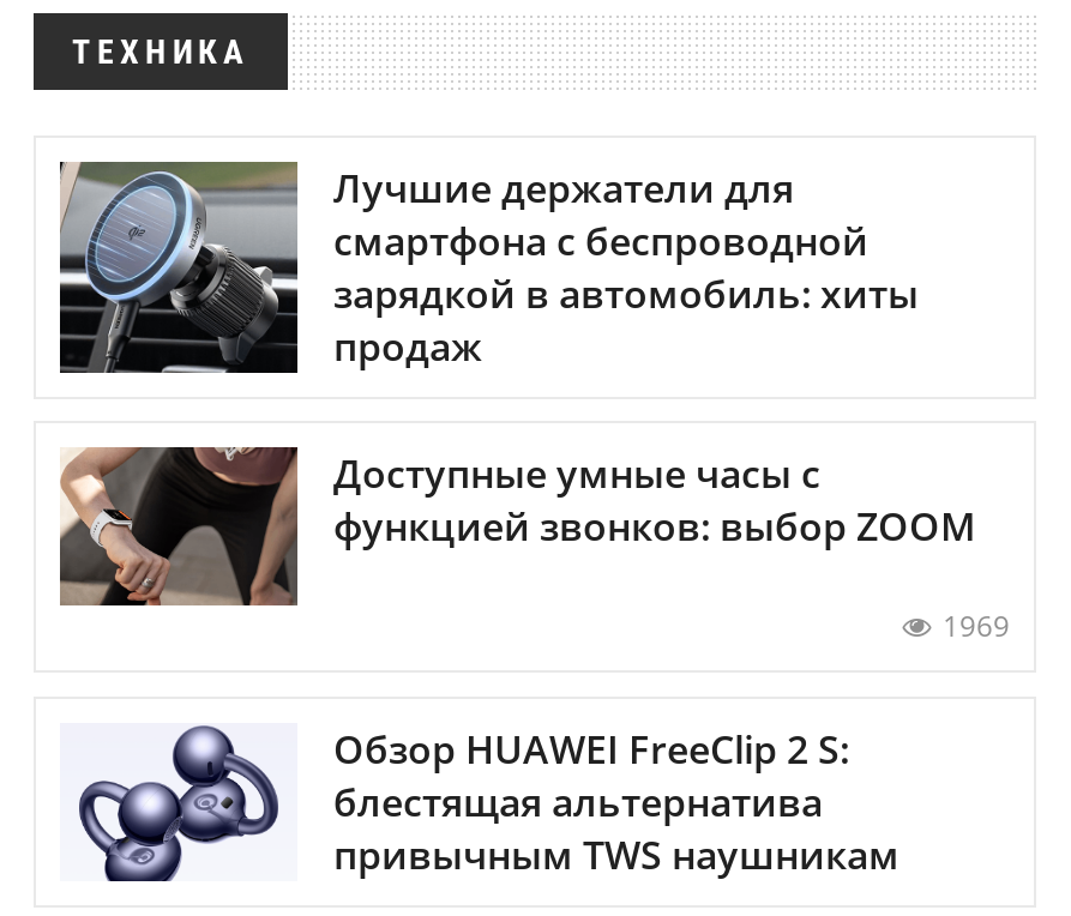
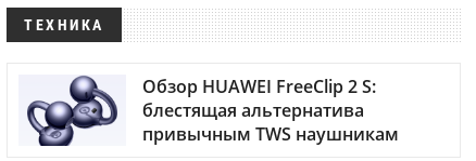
[58,159,1010,647] [image] | Лучшие держатели для | смартфона с беспроводной | зарядкой в автомобиль: хиты | продаж | Доступные умные часы с | функцией звонков: выбор ZOOM | 1969 -> none
[58,445,300,608] [image] -> none

